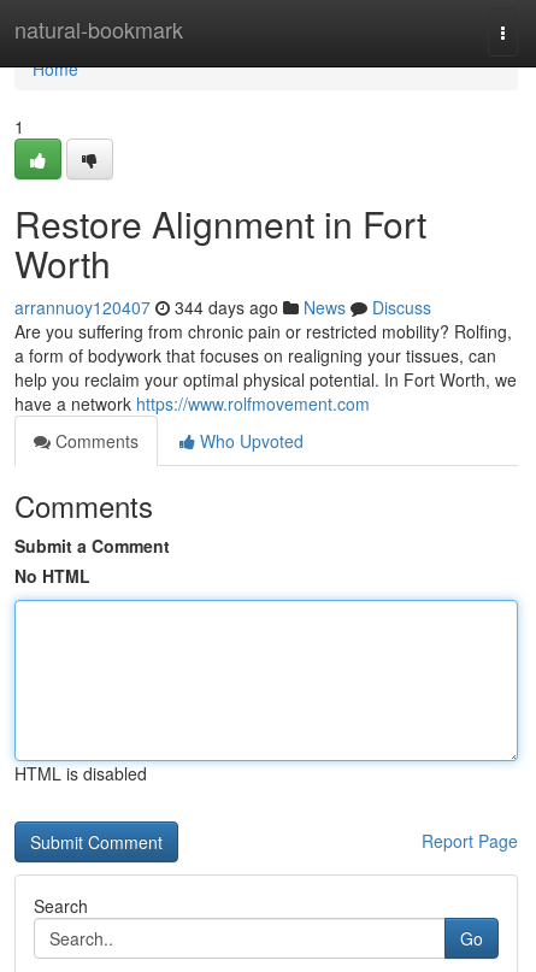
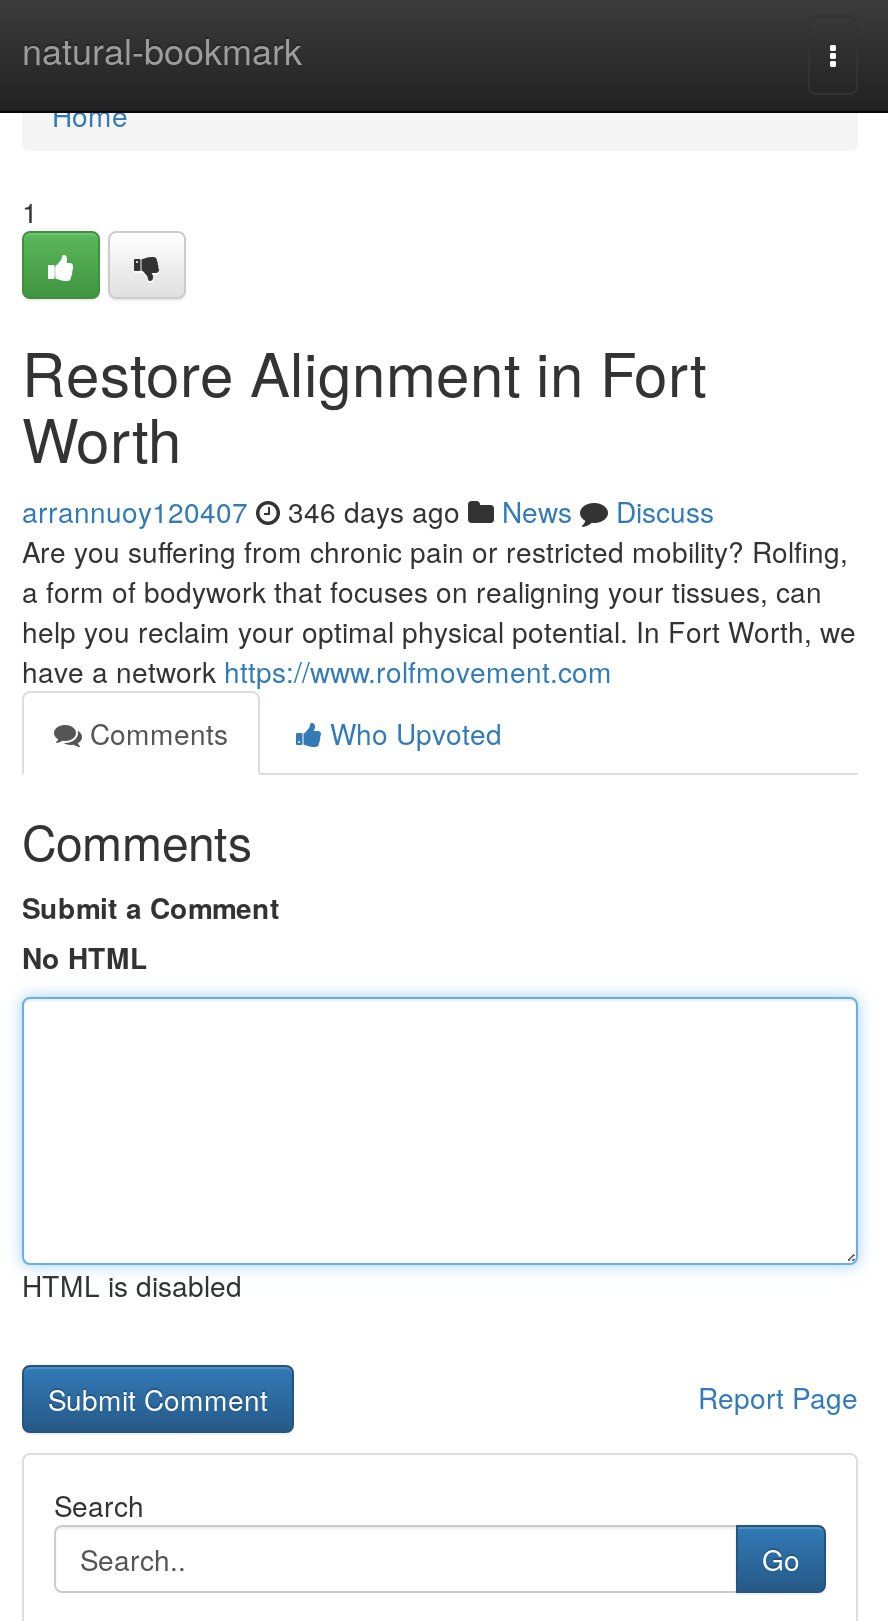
[14,295,431,319] arrannuoy120407 344 days ago News Discuss -> [22,491,714,531] arrannuoy120407 346 days ago News Discuss

